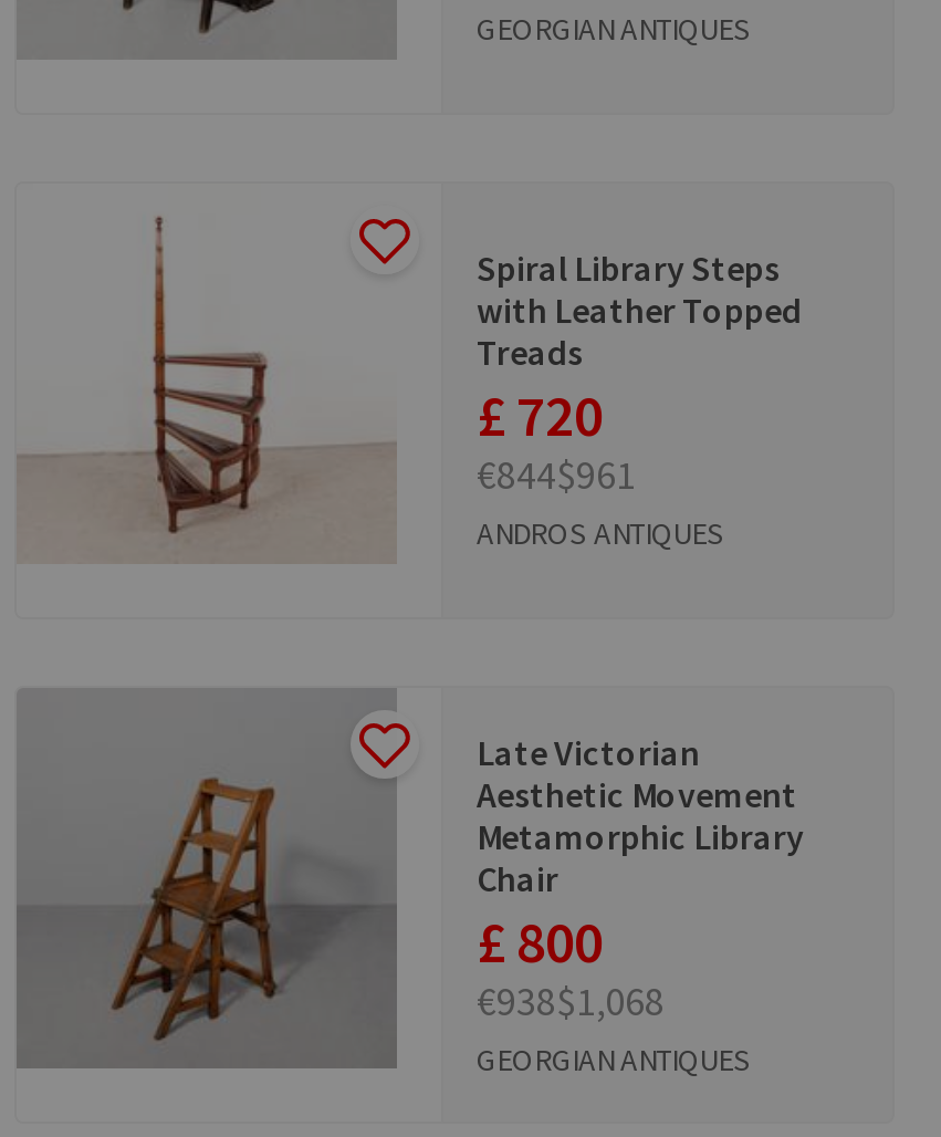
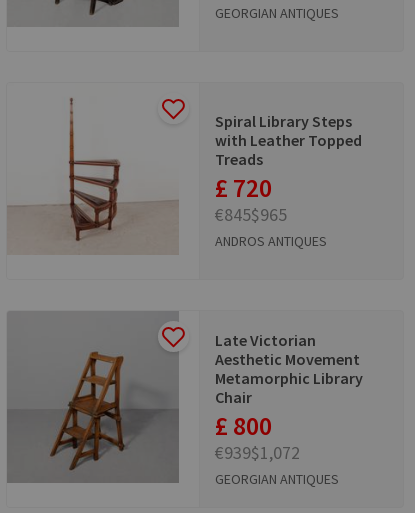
[477,449,636,500] €844$961 -> [215,203,287,226] €845$965
[477,974,665,1025] €938$1,068 -> [215,440,300,463] €939$1,072

